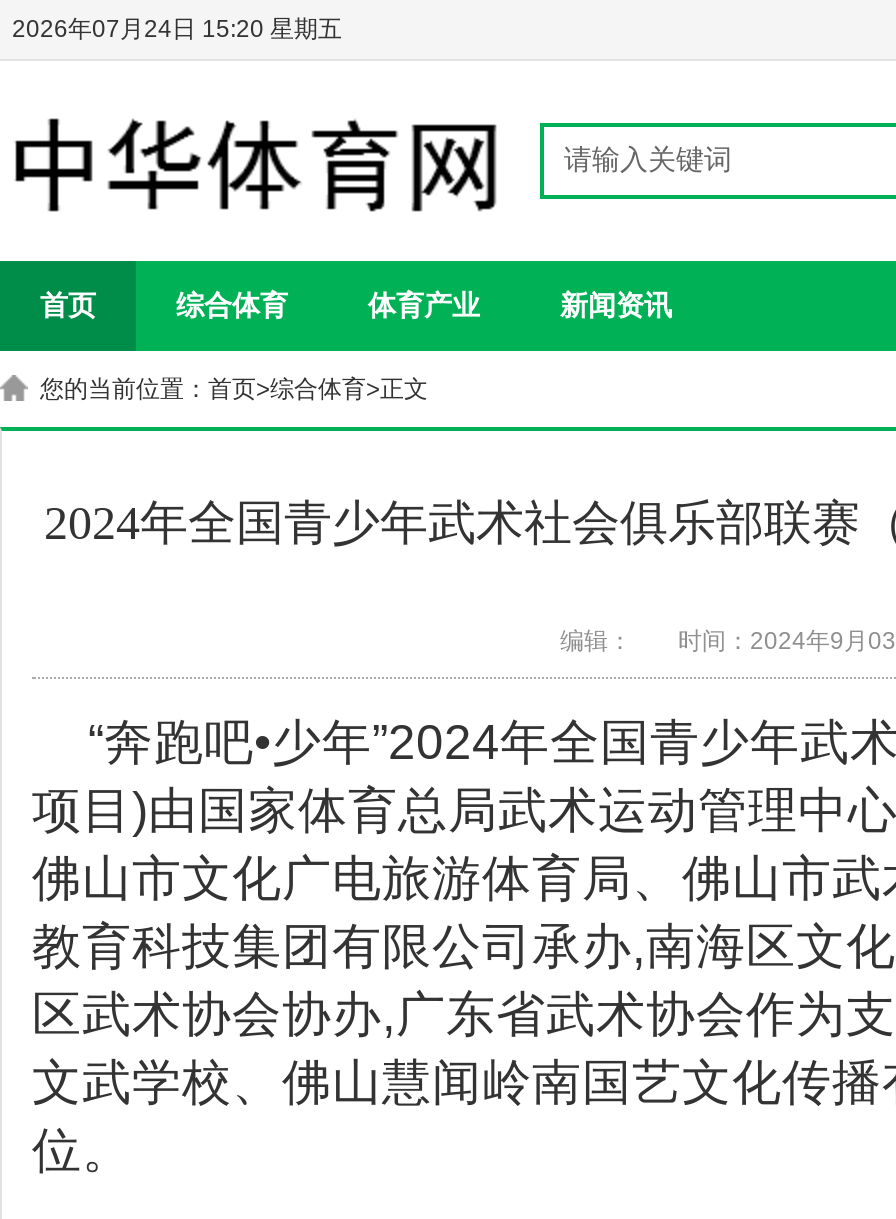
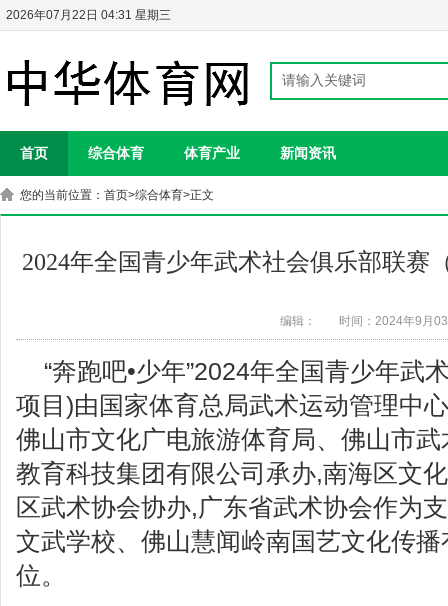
[12,15,342,43] 2026年07月24日 15:20 星期五 -> [6,8,171,22] 2026年07月22日 04:31 星期三

